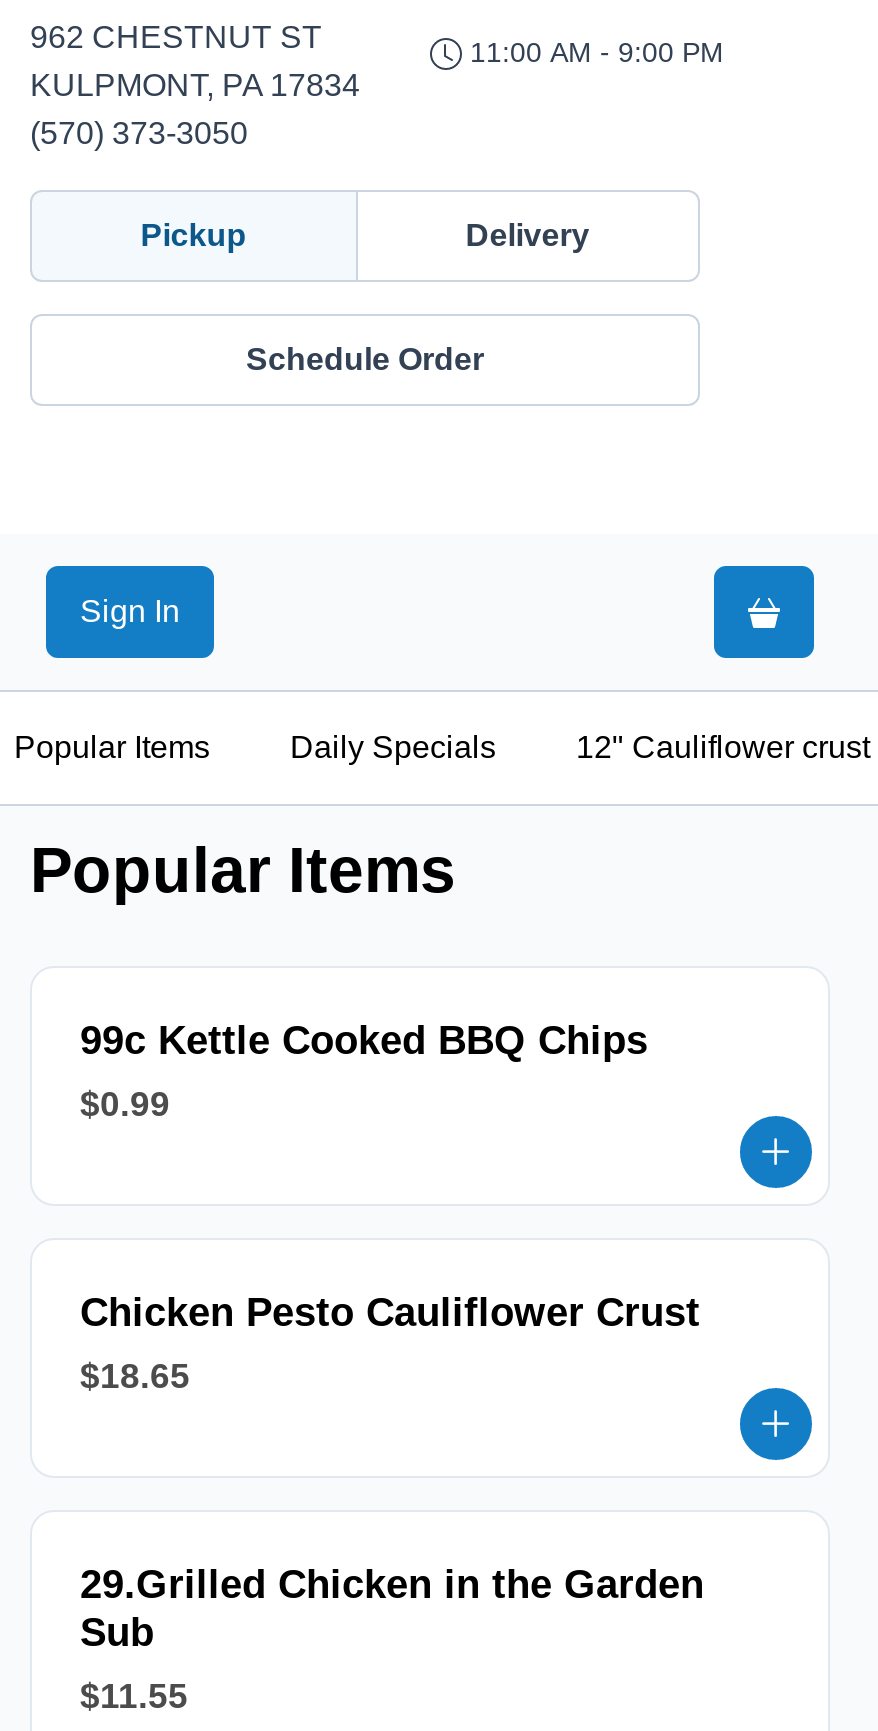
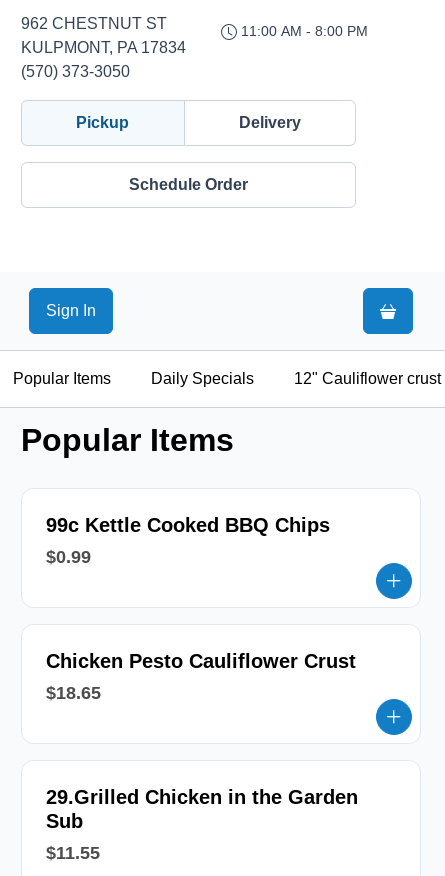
[470,36,724,68] 11:00 AM - 9:00 PM -> [241,23,368,39] 11:00 AM - 8:00 PM

